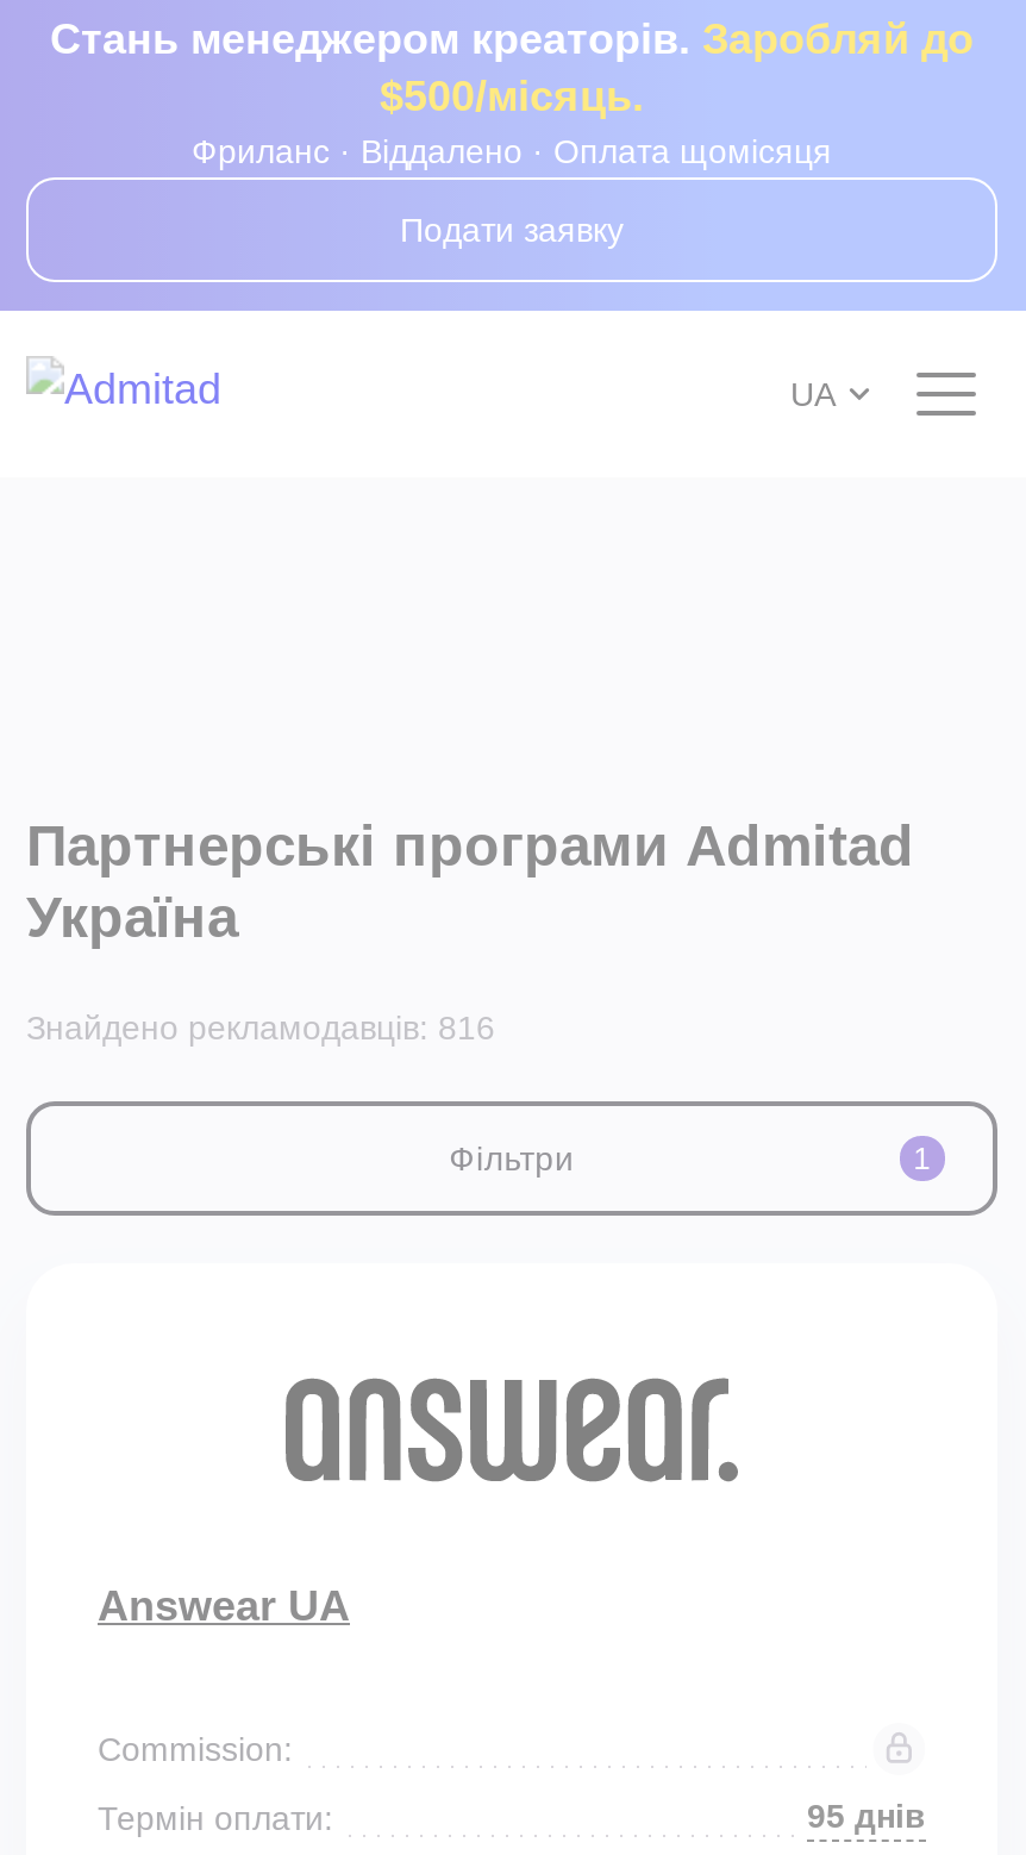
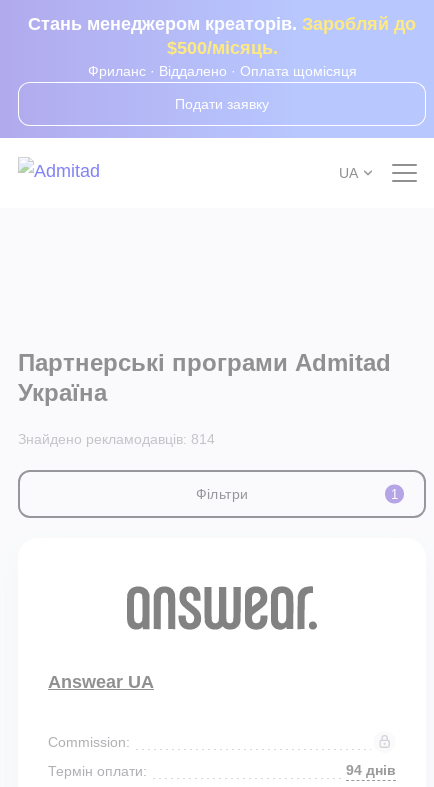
[26,1008,495,1047] Знайдено рекламодавців: 816 -> [18,431,215,447] Знайдено рекламодавців: 814
[807,1797,926,1835] 95 днів -> [346,762,396,778] 94 днів

